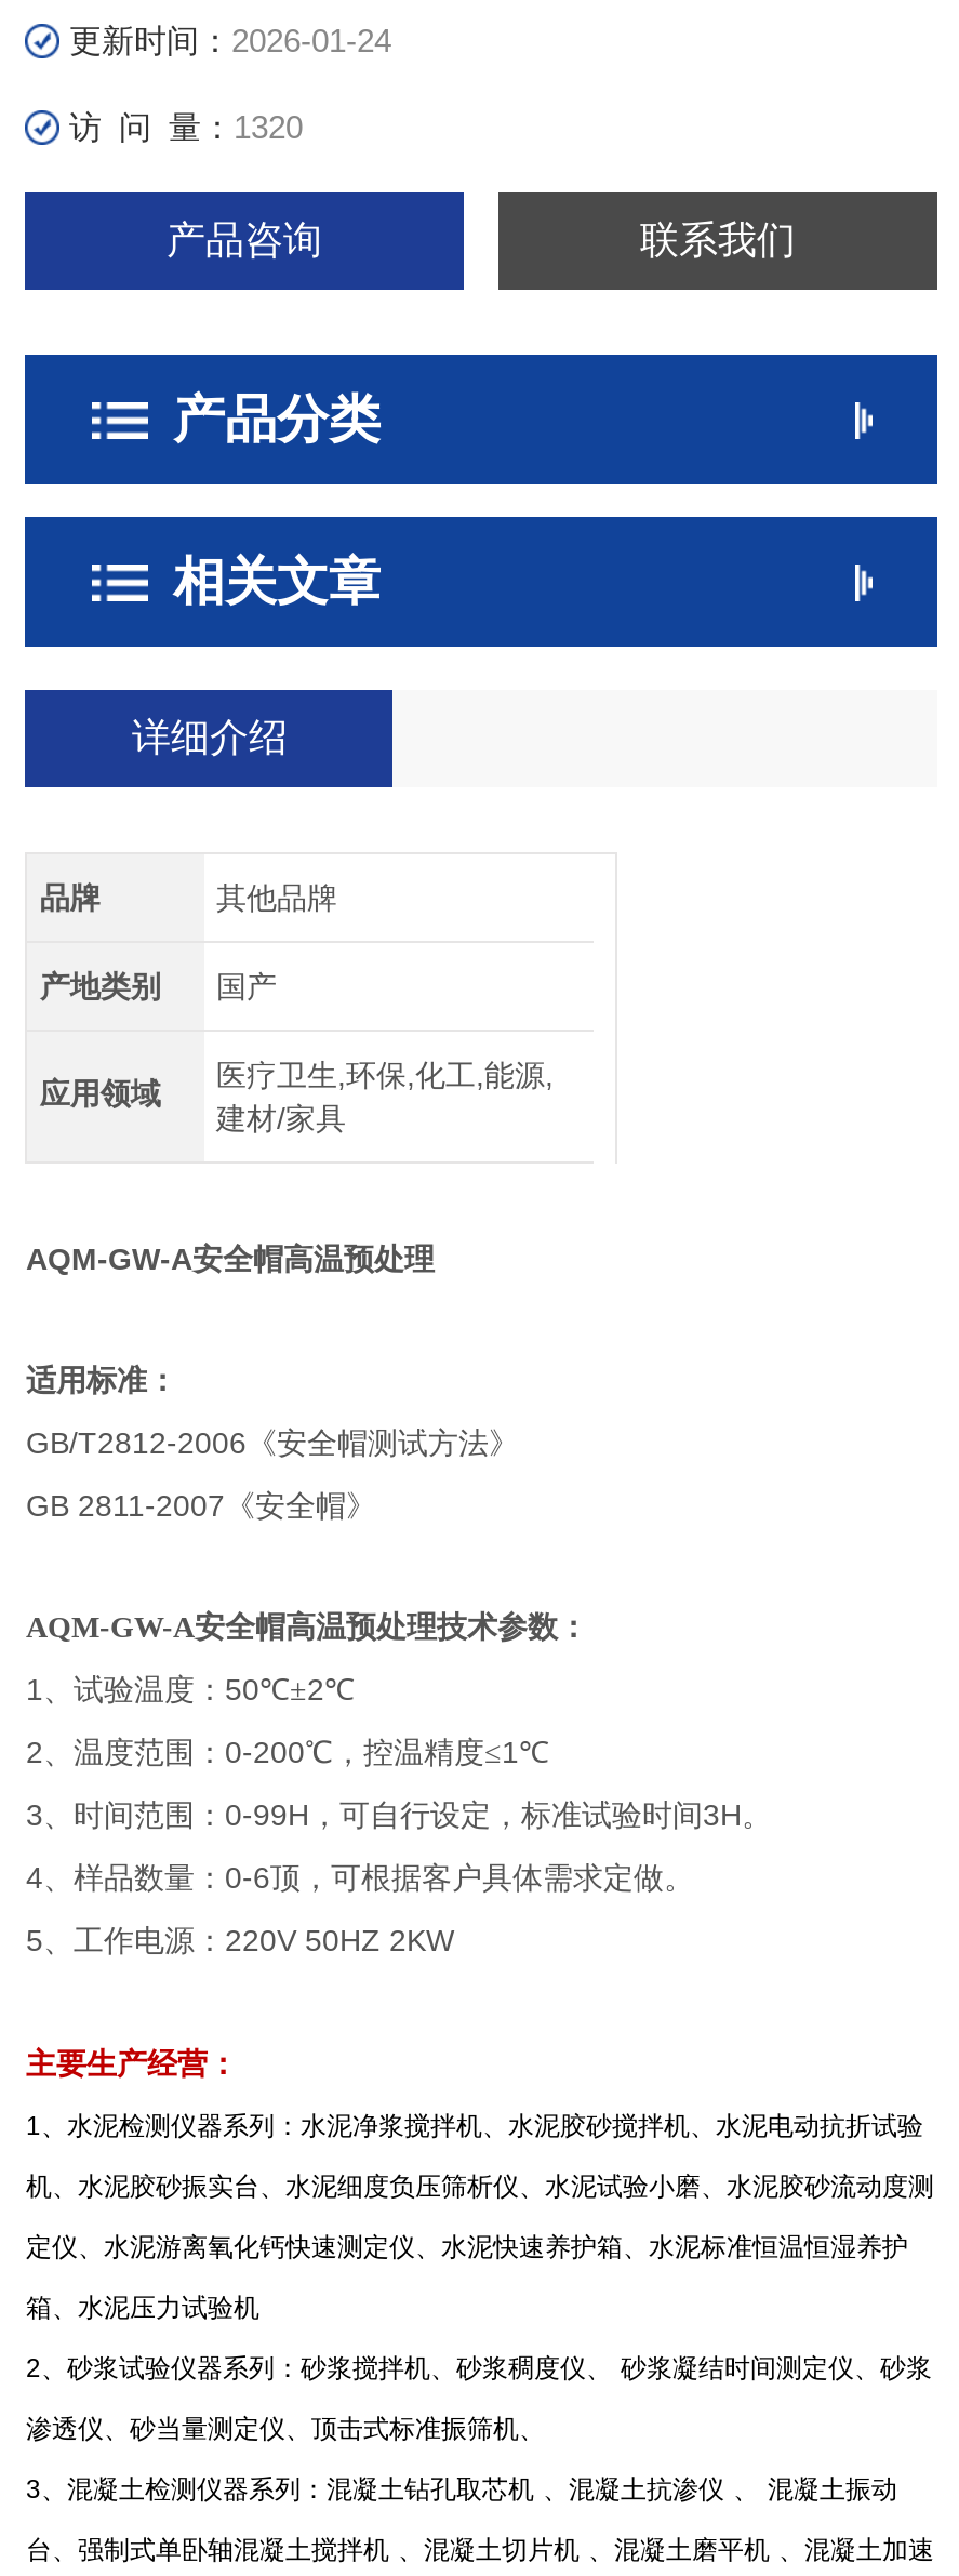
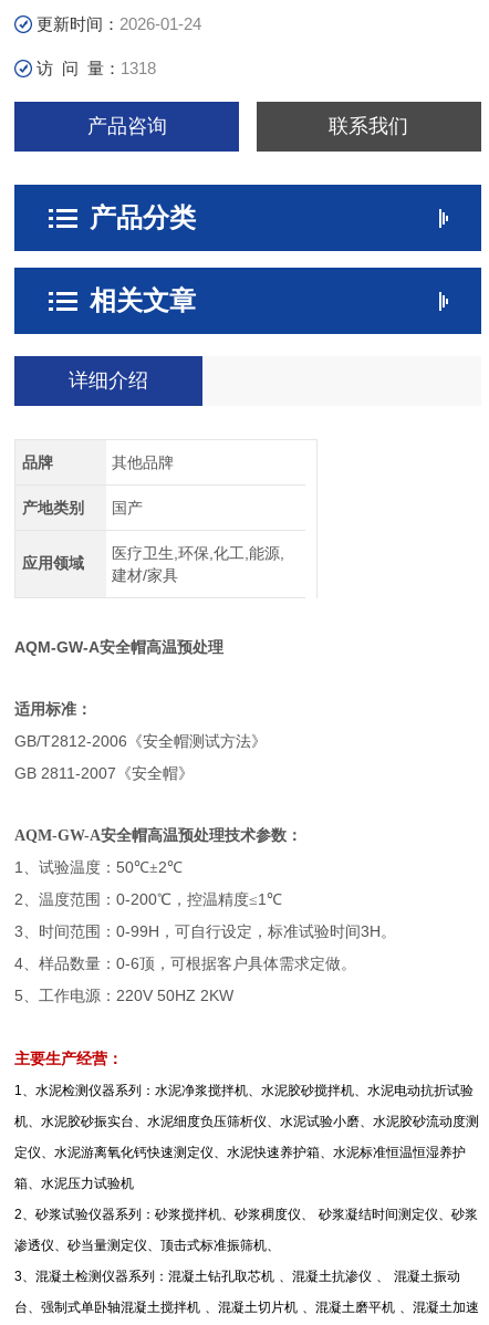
[69,108,303,145] 访 问 量：1320 -> [37,59,156,77] 访 问 量：1318

